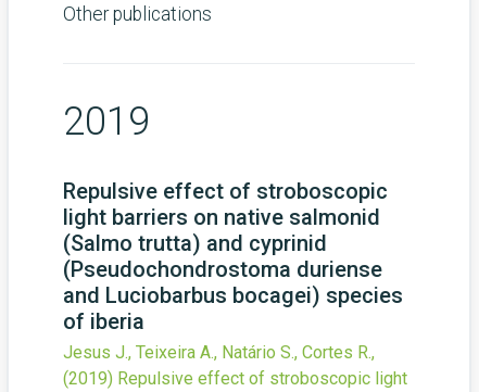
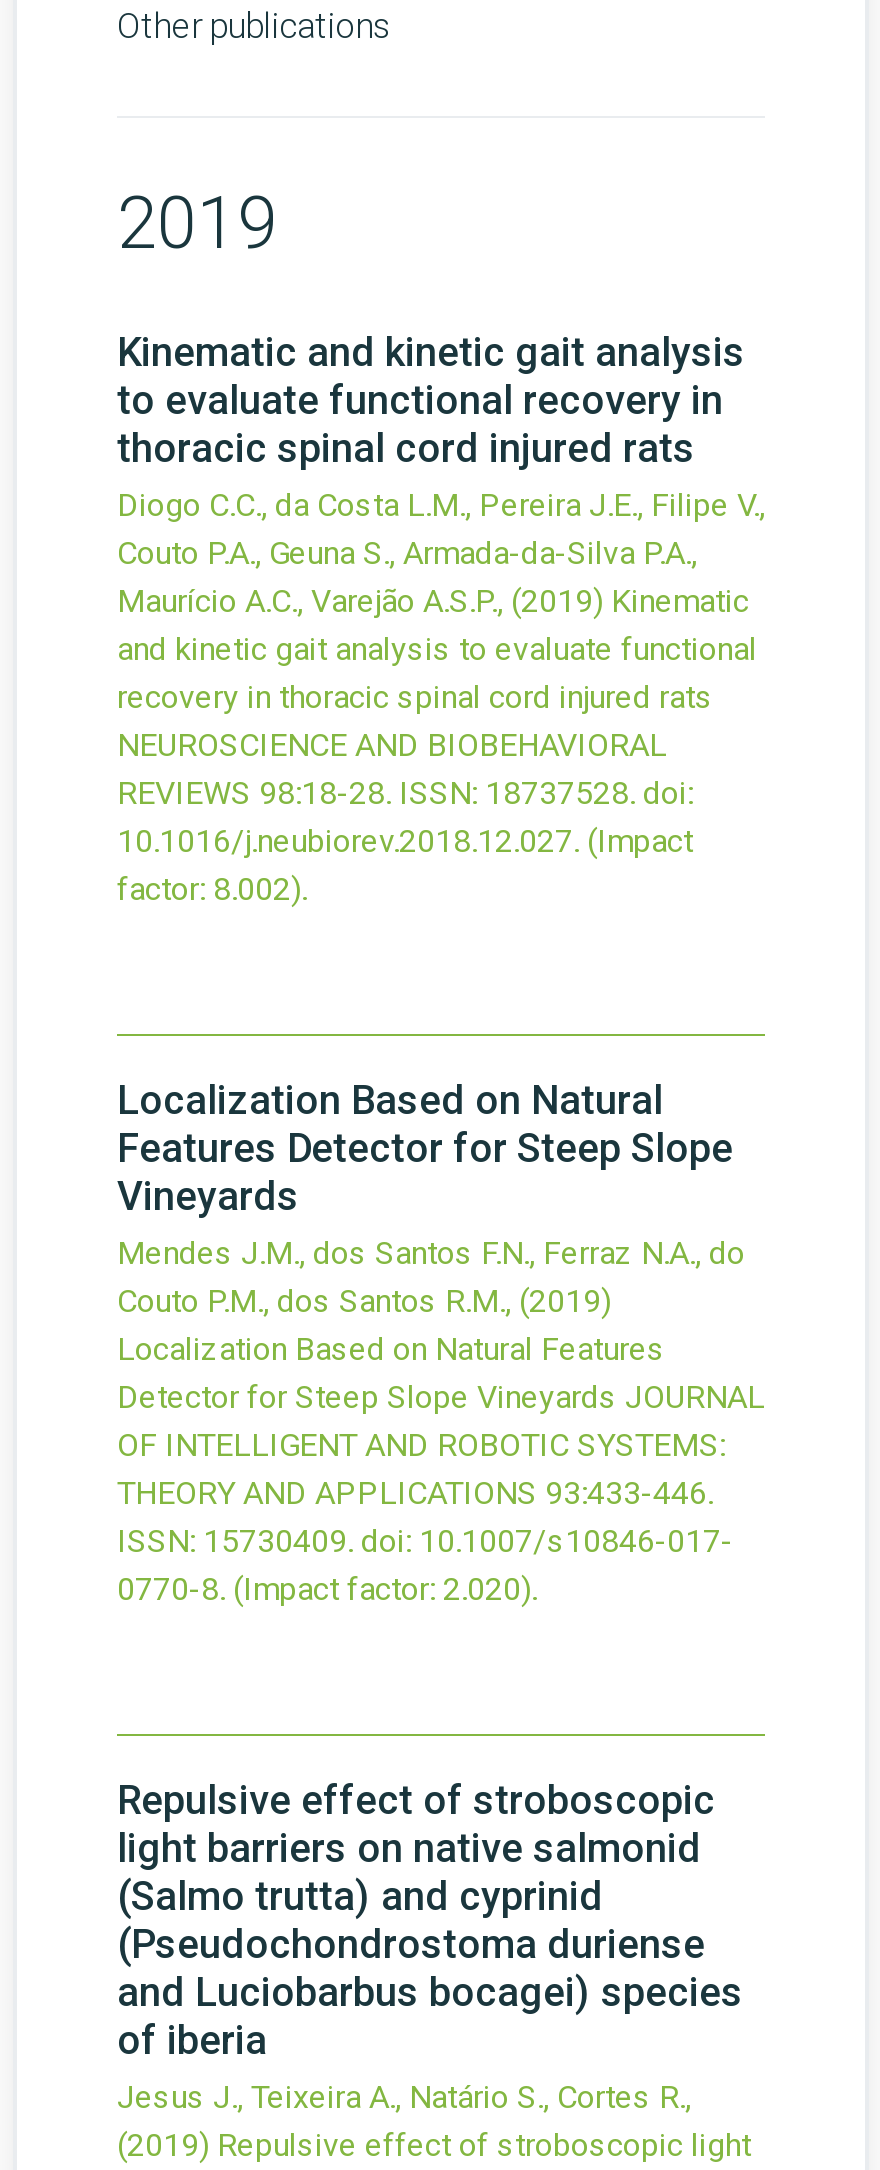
none -> [117,329,765,909] Kinematic and kinetic gait analysis | to evaluate functional recovery in | thoracic spinal cord injured rats | Diogo C.C., da Costa L.M., Pereira J.E., Filipe V., | Couto P.A., Geuna S., Armada-da-Silva P.A., | Maurício A.C., Varejão A.S.P., (2019) Kinematic | and kinetic gait analysis to evaluate functional | recovery in thoracic spinal cord injured rats | NEUROSCIENCE AND BIOBEHAVIORAL | REVIEWS 98:18-28. ISSN: 18737528. doi: | 10.1016/j.neubiorev.2018.12.027. (Impact | factor: 8.002).
none -> [117,1077,765,1609] Localization Based on Natural | Features Detector for Steep Slope | Vineyards | Mendes J.M., dos Santos F.N., Ferraz N.A., do | Couto P.M., dos Santos R.M., (2019) | Localization Based on Natural Features | Detector for Steep Slope Vineyards JOURNAL | OF INTELLIGENT AND ROBOTIC SYSTEMS: | THEORY AND APPLICATIONS 93:433-446. | ISSN: 15730409. doi: 10.1007/s10846-017- | 0770-8. (Impact factor: 2.020).

